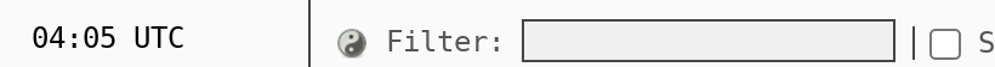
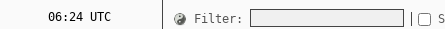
[32,22,184,55] 04:05 UTC -> [48,10,111,24] 06:24 UTC

